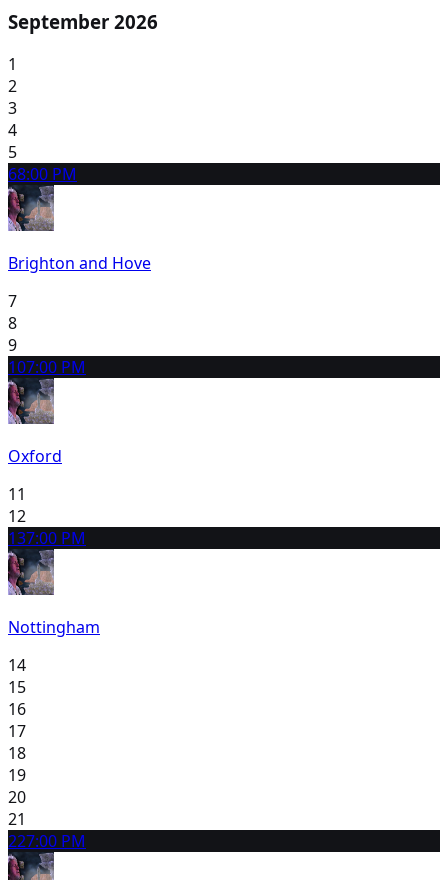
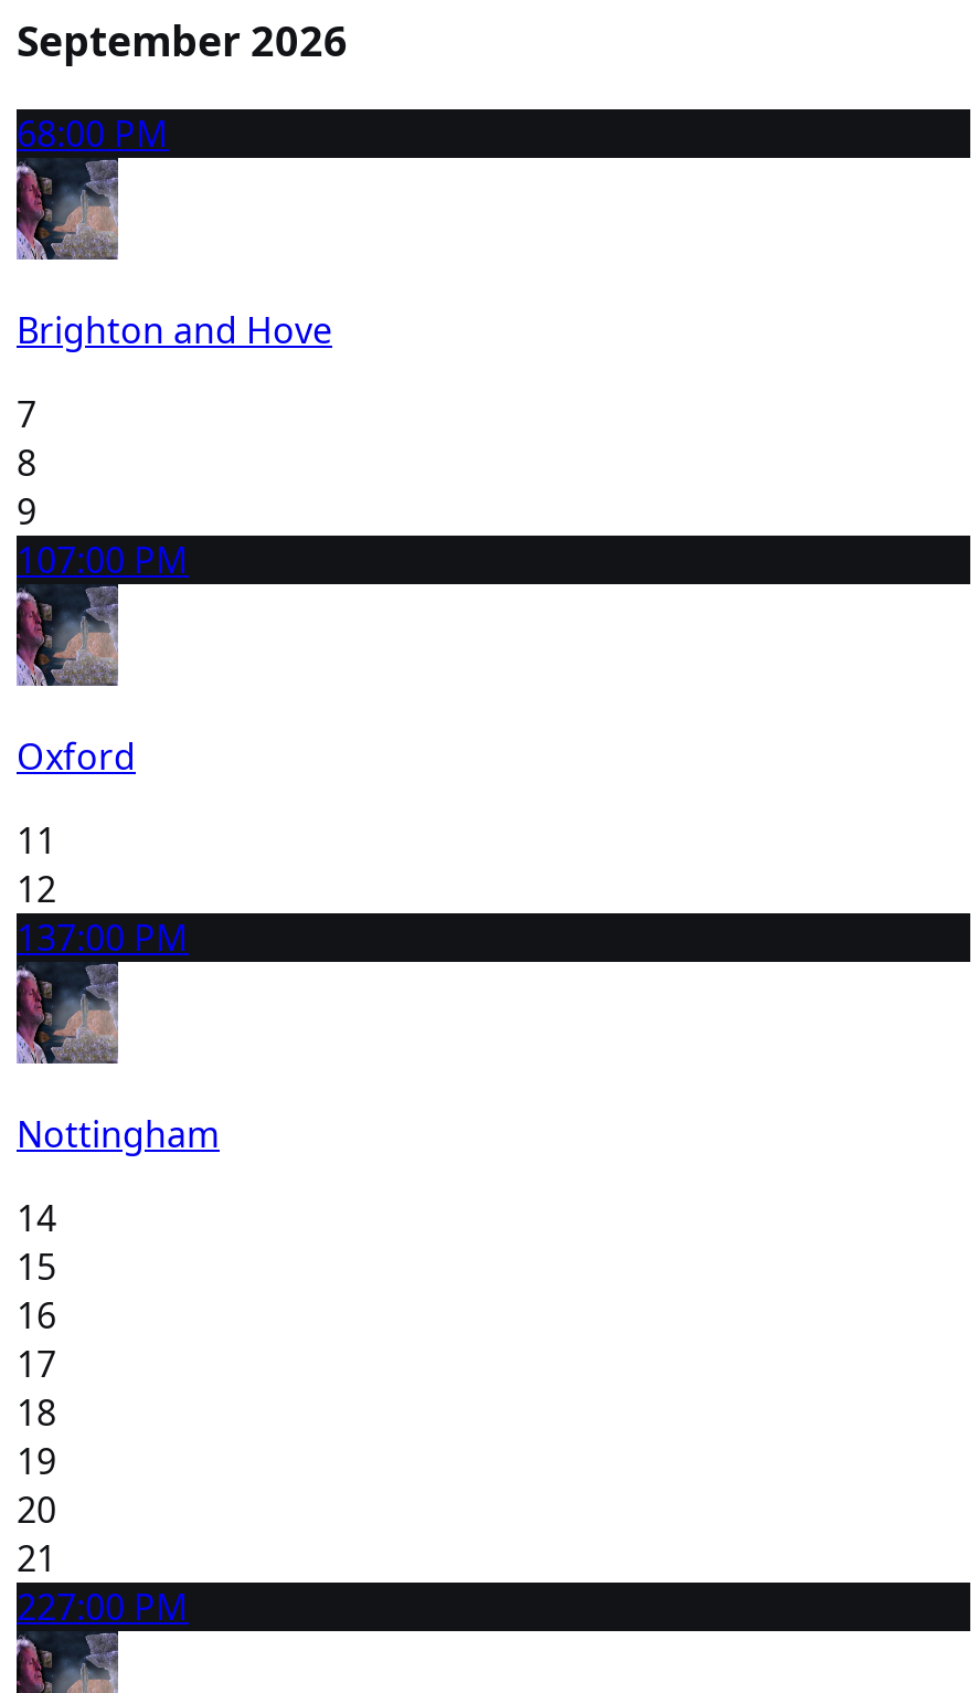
[8,53,17,163] 1 | 2 | 3 | 4 | 5 -> none

